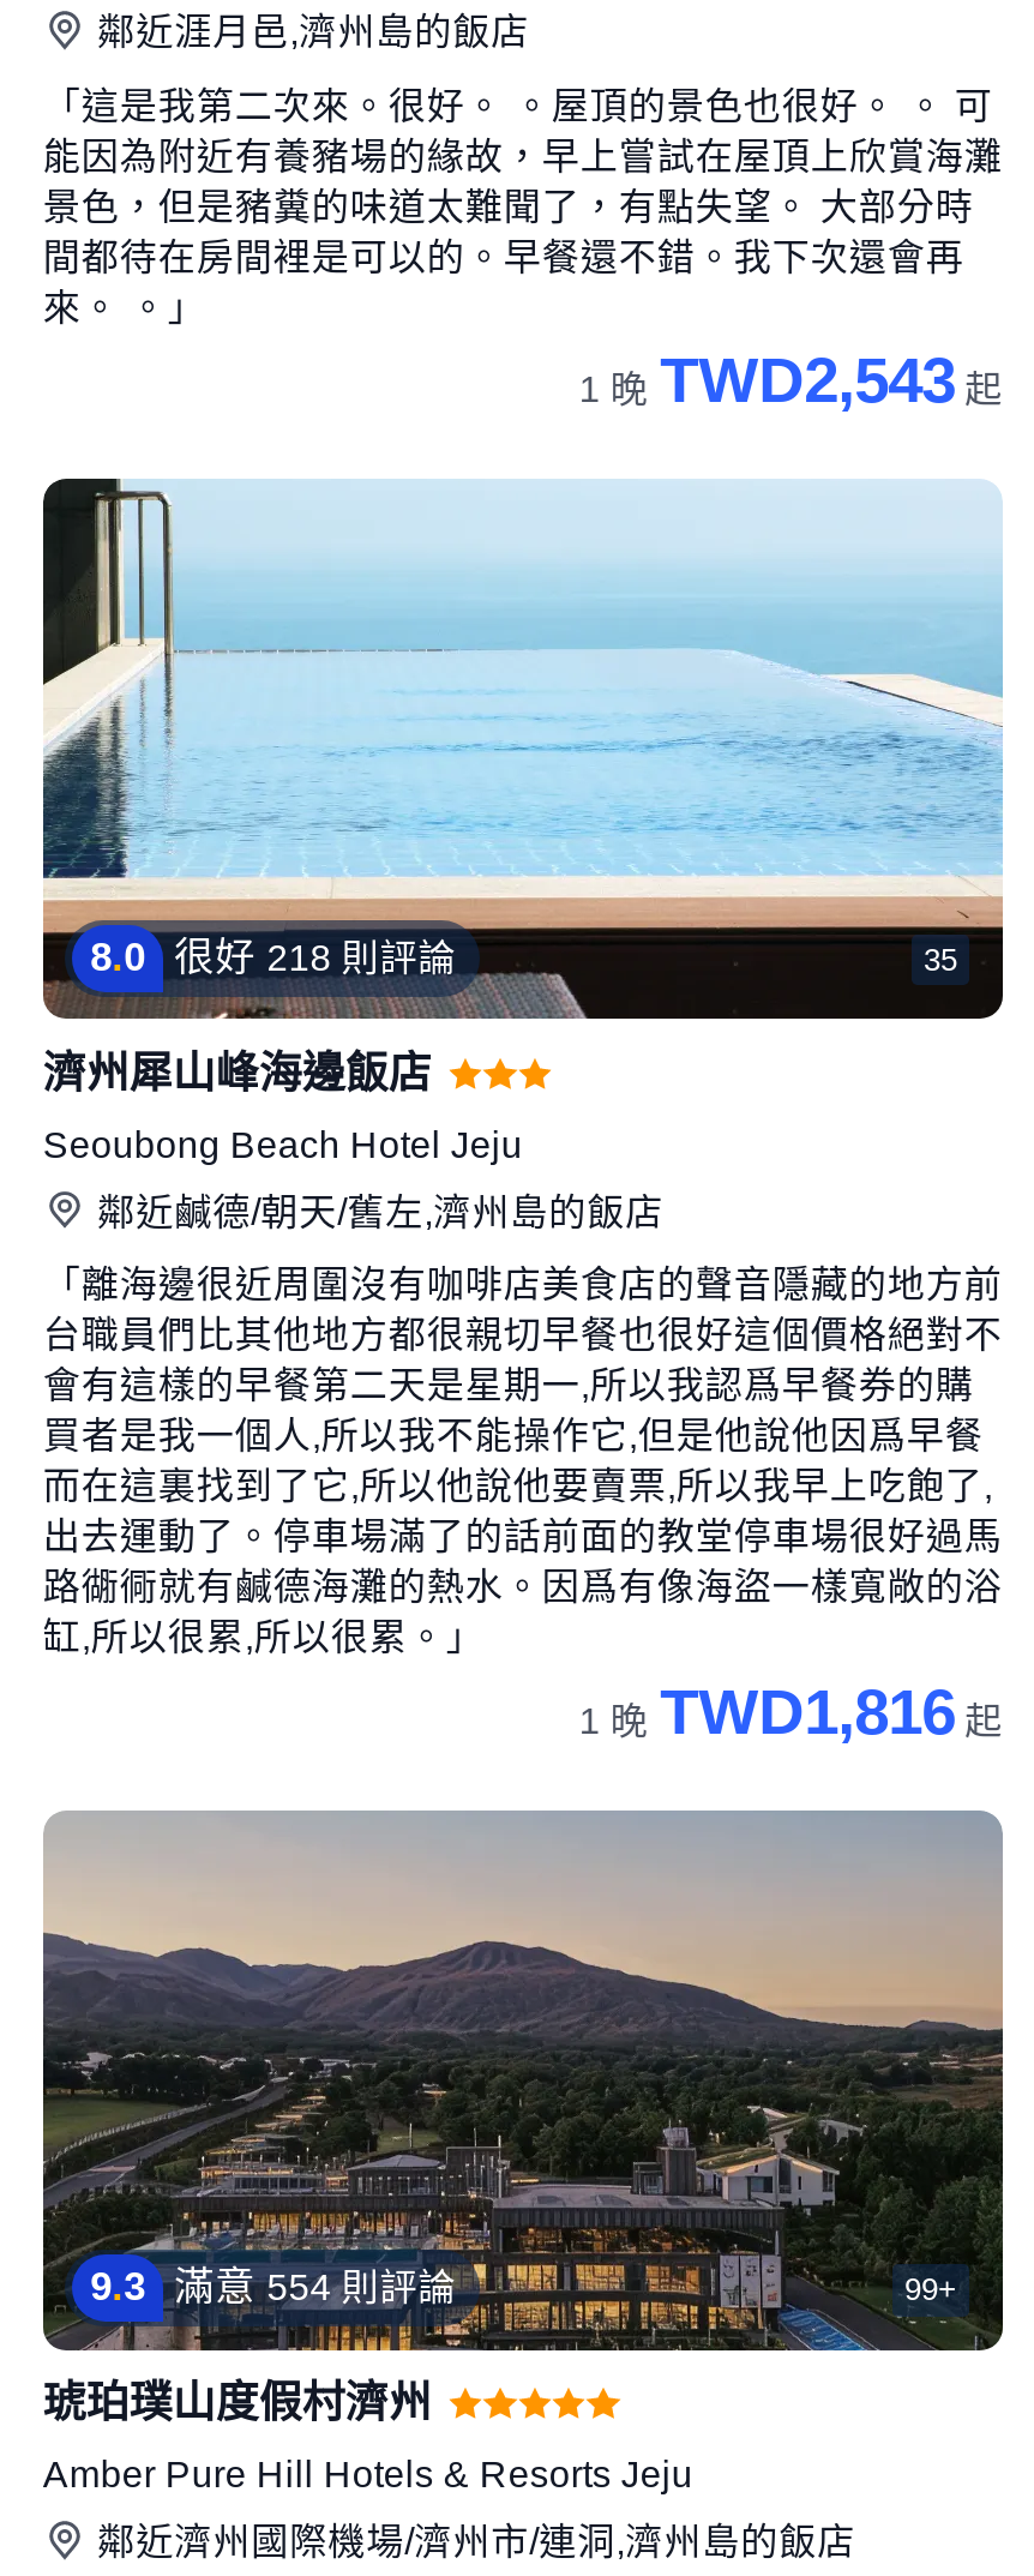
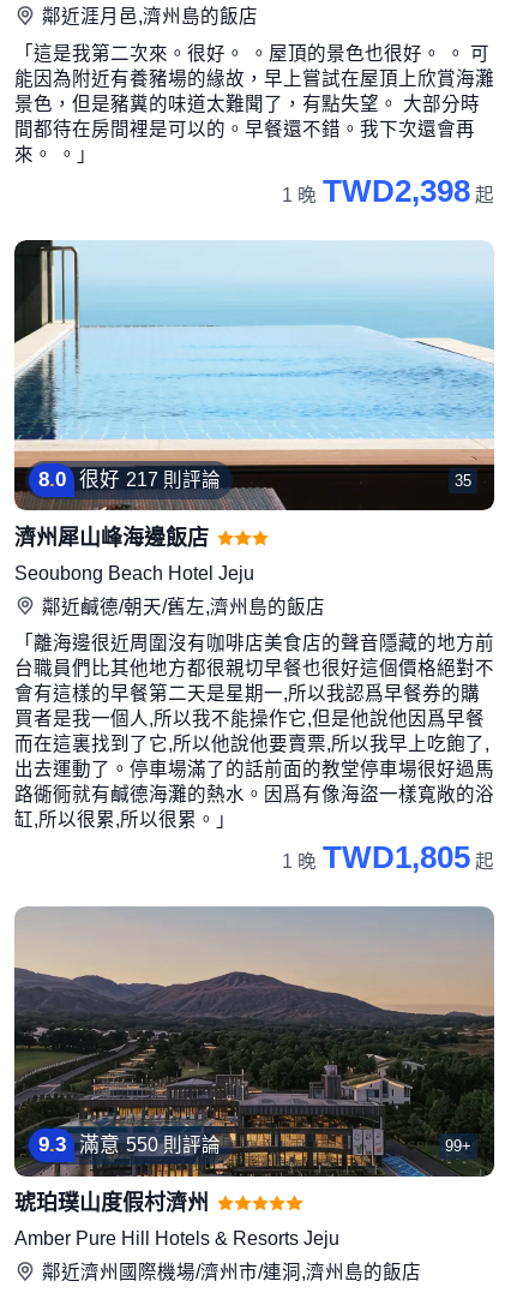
[579,345,1003,417] 1 晚 TWD2,543起 -> [282,173,494,209] 1 晚 TWD2,398起
[90,935,456,980] 8.0 很好 218 則評論 -> [38,468,221,491] 8.0 很好 217 則評論
[579,1676,1003,1748] 1 晚 TWD1,816起 -> [282,839,494,875] 1 晚 TWD1,805起
[90,2265,456,2311] 9.3 滿意 554 則評論 -> [38,1134,221,1157] 9.3 滿意 550 則評論

